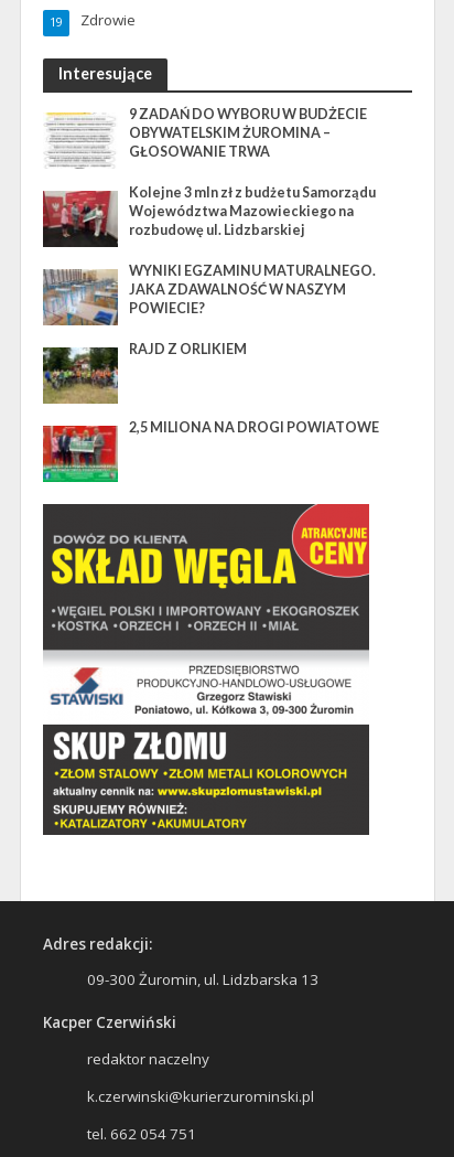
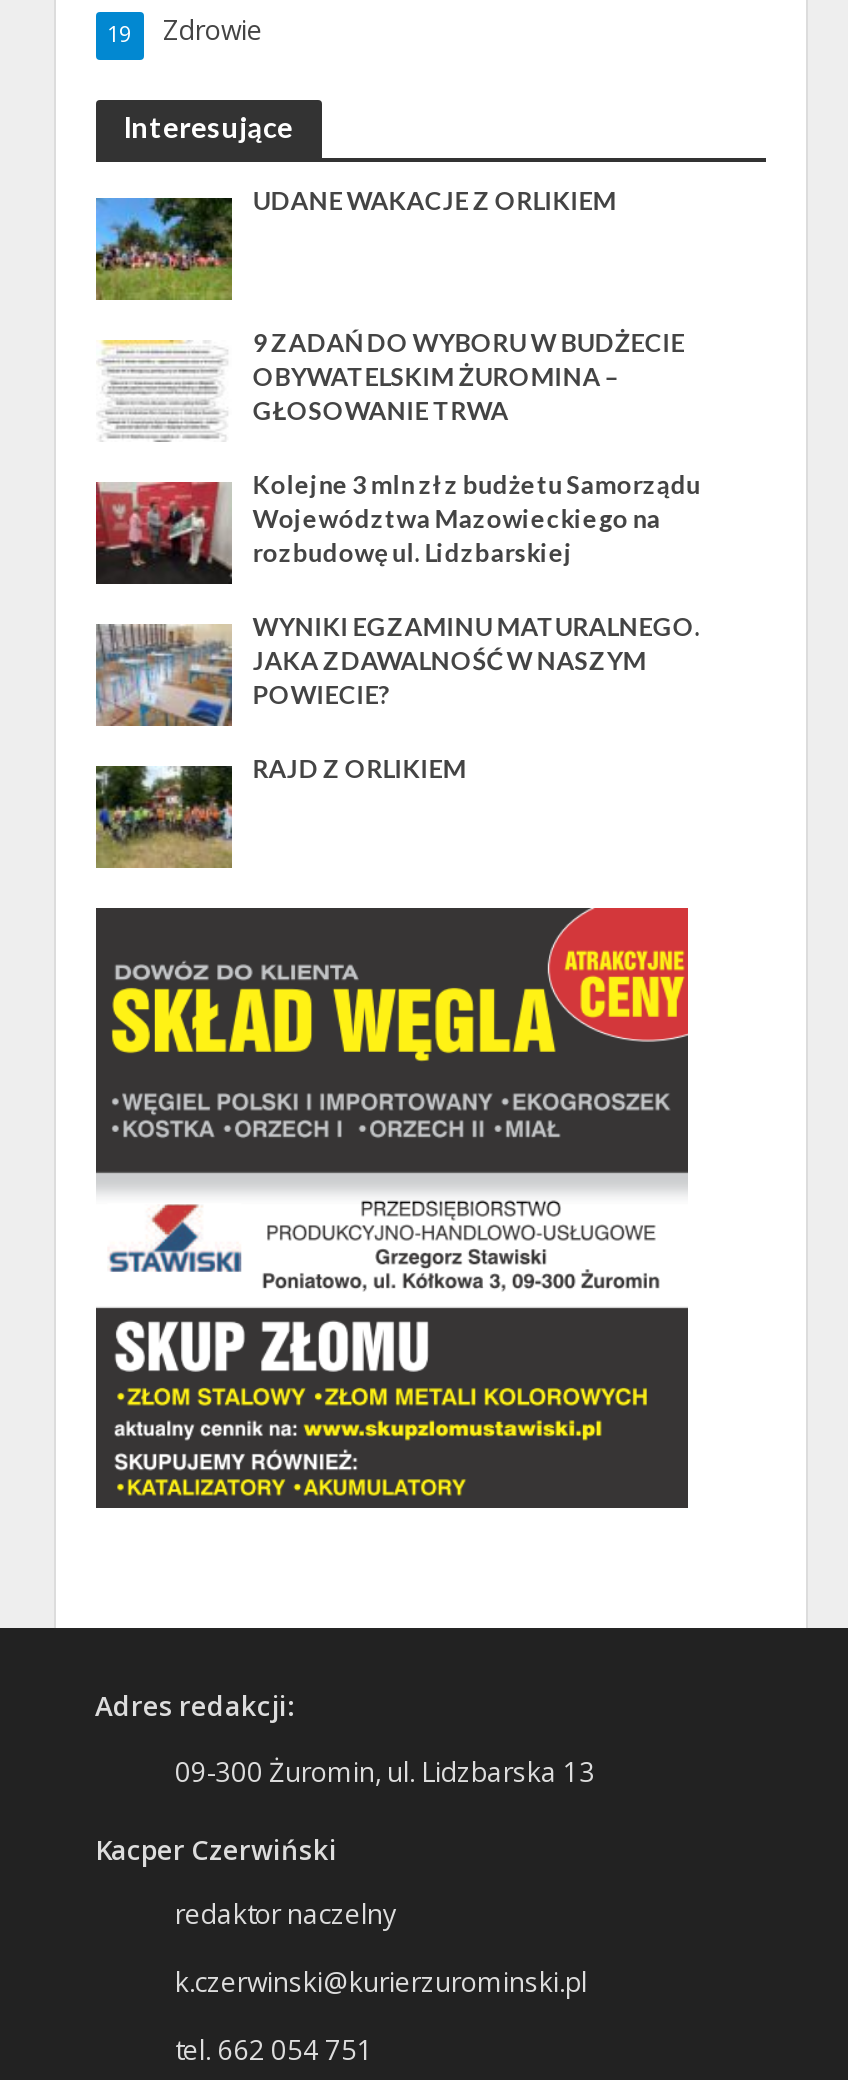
none -> [94,185,616,302] [image] | UDANE WAKACJE Z ORLIKIEM
moved [44,105,376,357] -> [98,327,700,784]: [image] | 9 ZADAŃ DO WYBORU W BUDŻECIE | OBYWATELSKIM ŻUROMINA – | ... | POWIECIE? | RAJD Z ORLIKIEM
moved [41,345,120,405] -> [92,762,236,870]: [image]
[42,419,379,483] [image] | 2,5 MILIONA NA DROGI POWIATOWE -> none

